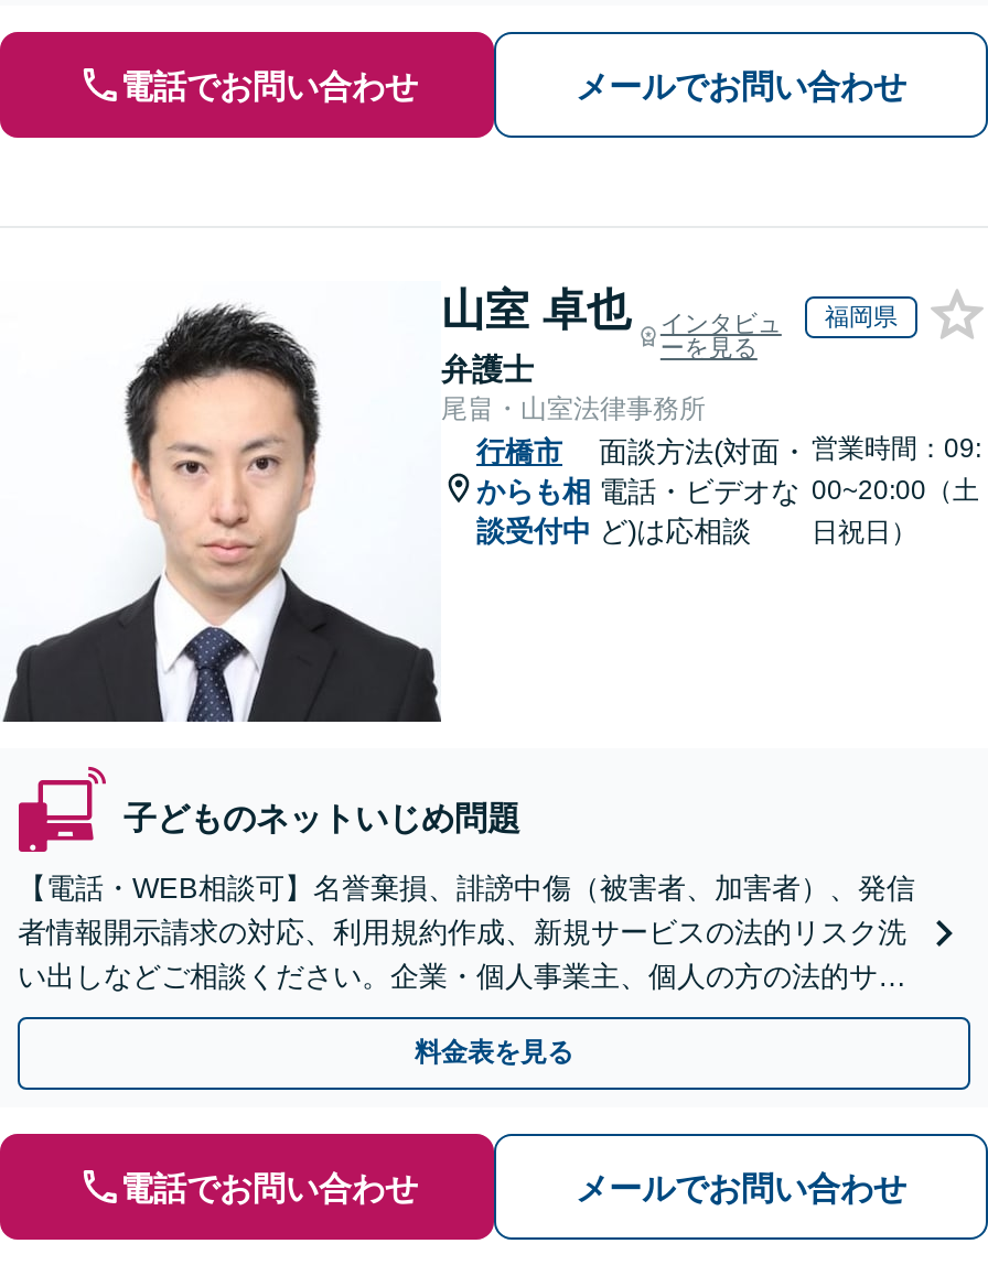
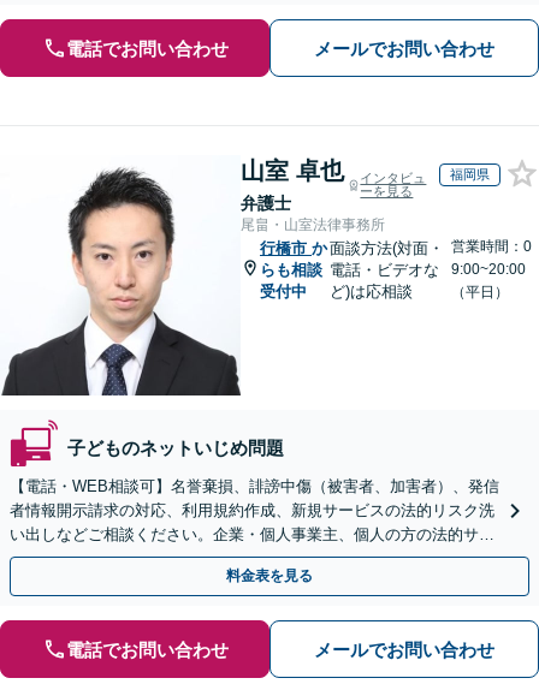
[812,433,981,548] 営業時間：09: | 00~20:00（土 | 日祝日） -> [451,238,531,301] 営業時間：0 | 9:00~20:00 | （平日）

